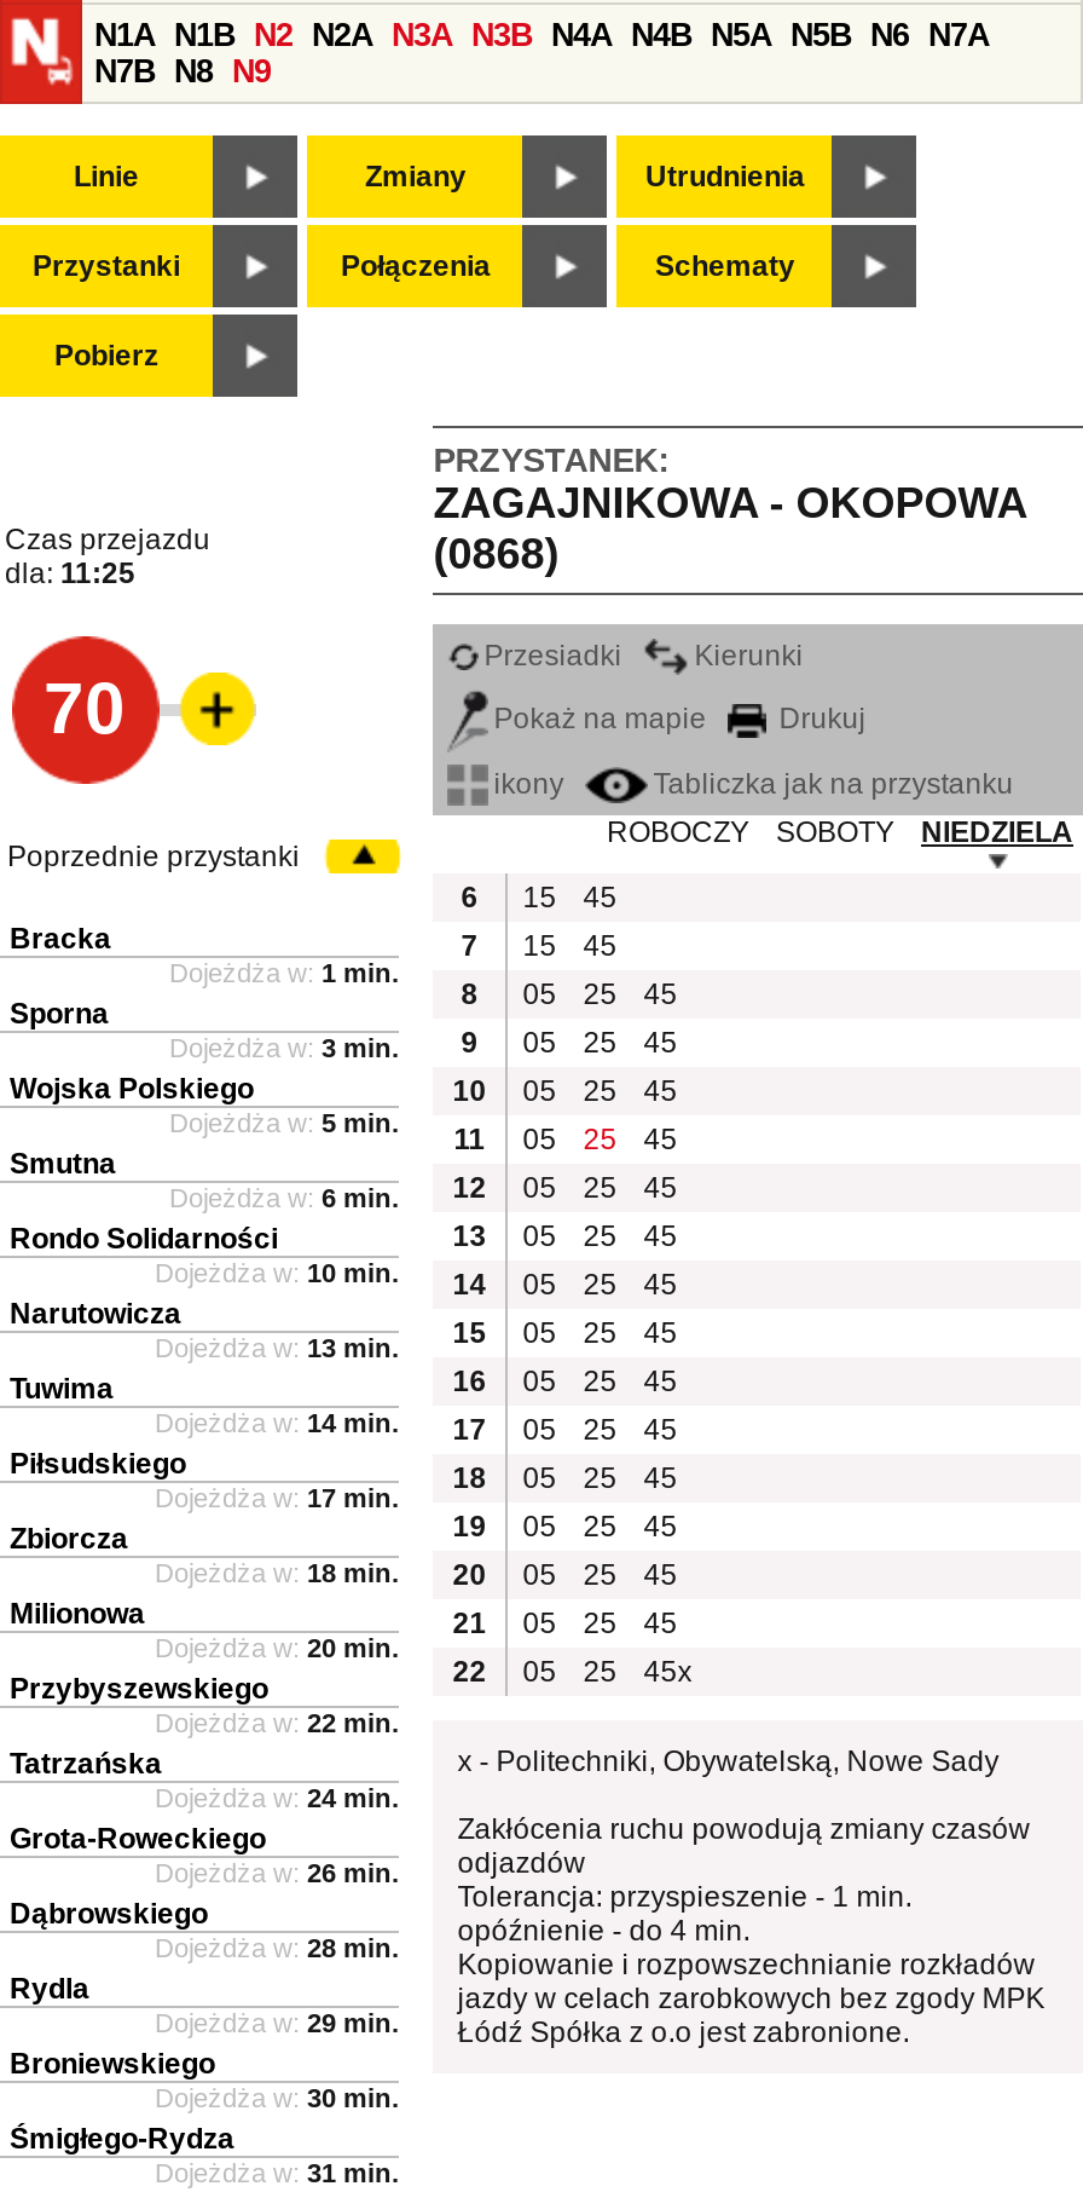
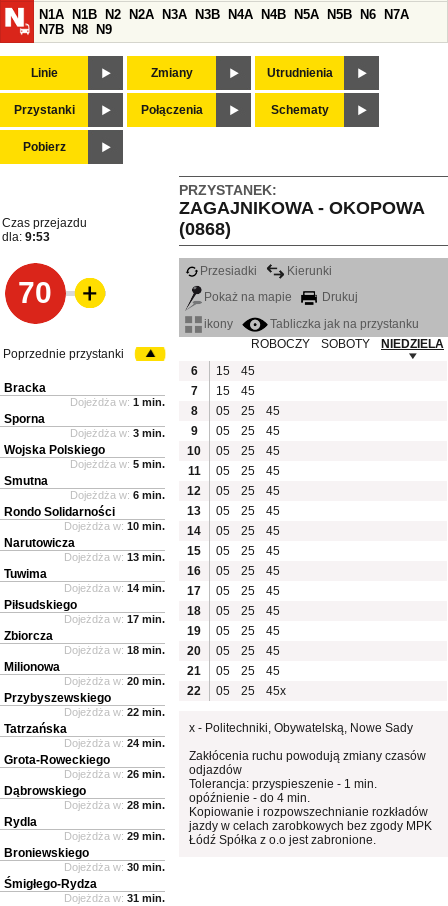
[5,557,135,591] dla: 11:25 -> [2,230,50,244] dla: 9:53

